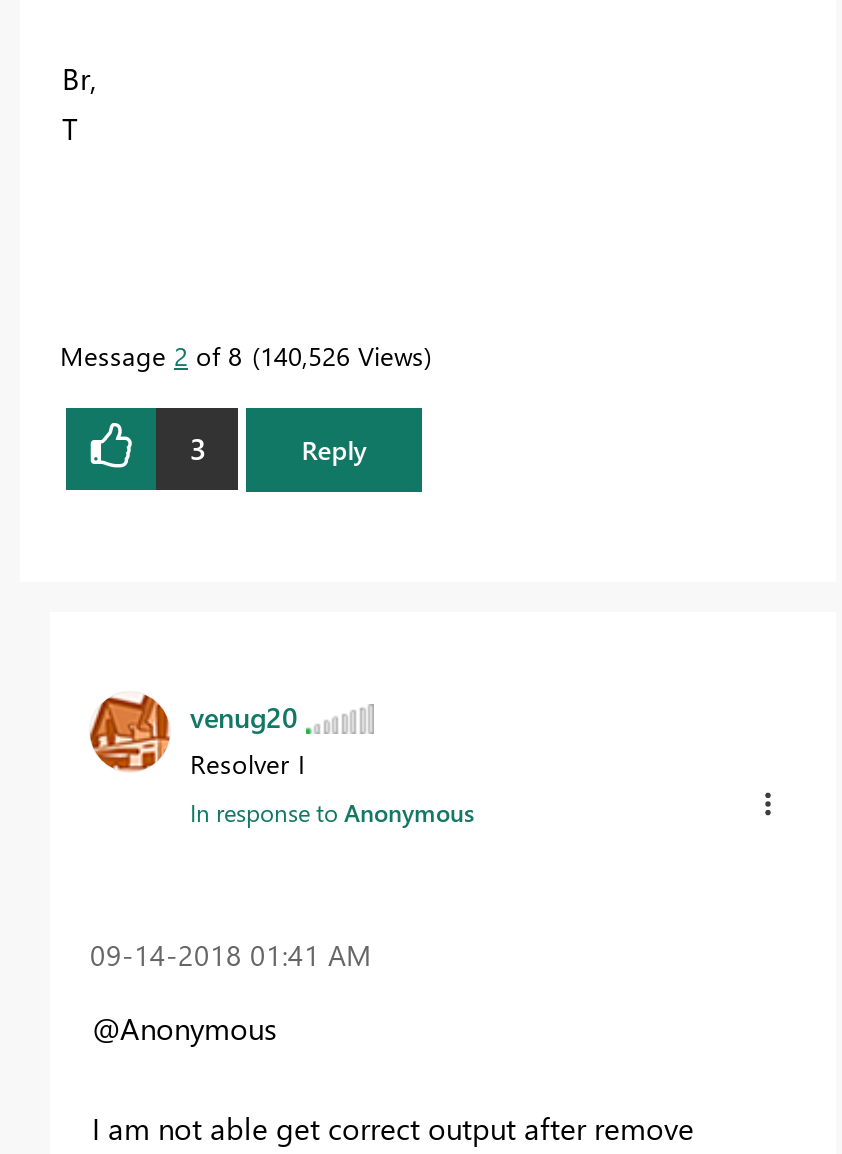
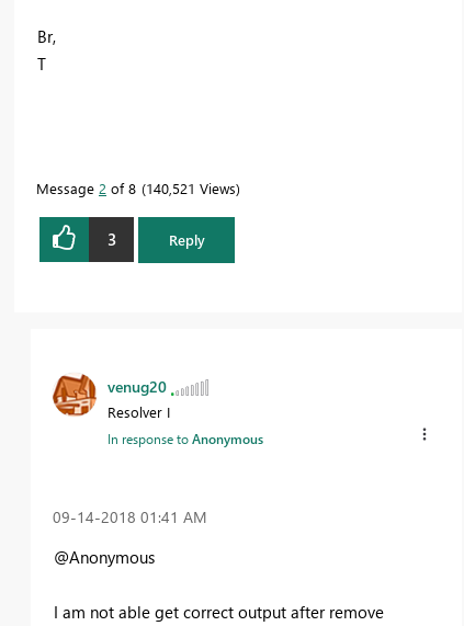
[60,337,424,371] Message 2 of 8 140,526 Views -> [36,178,236,197] Message 2 of 8 140,521 Views

